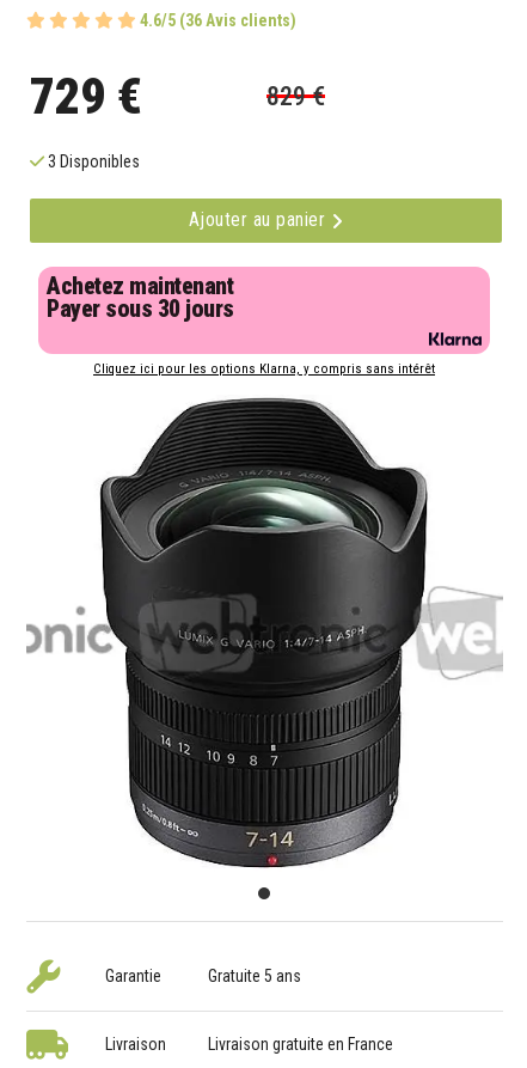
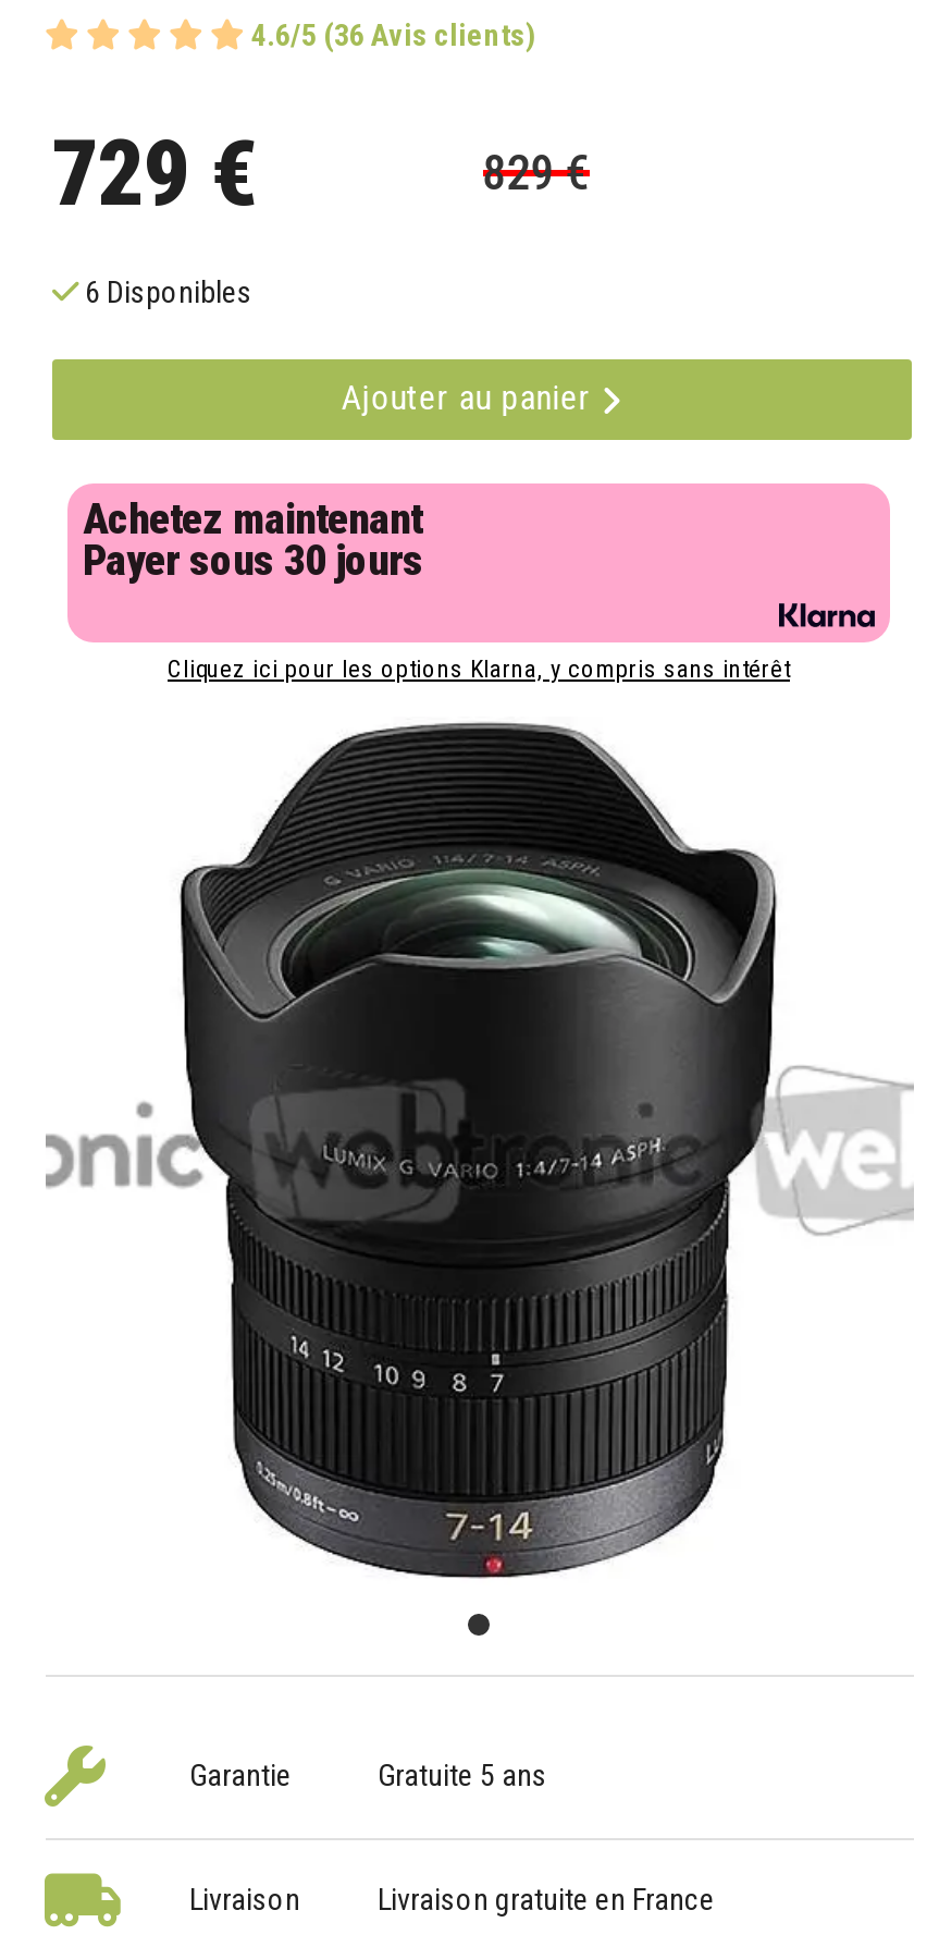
[44,152,140,171] 3 Disponibles -> [78,275,252,310] 6 Disponibles

